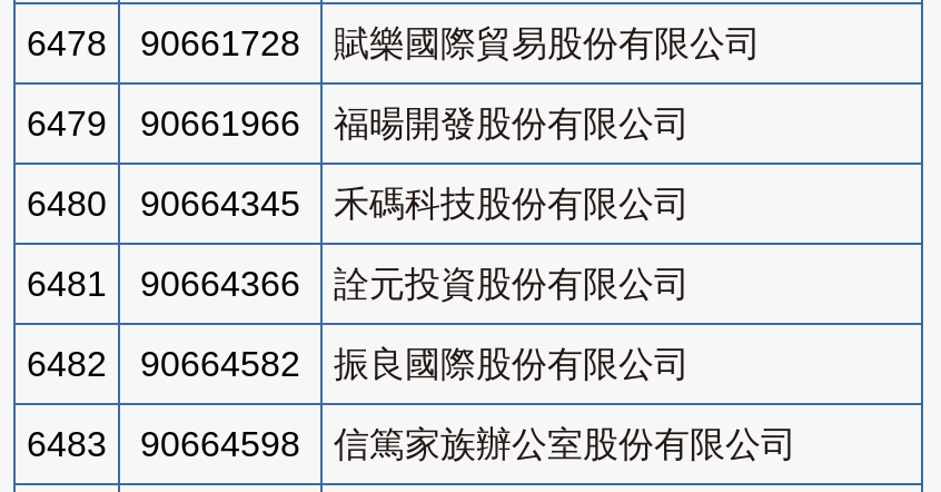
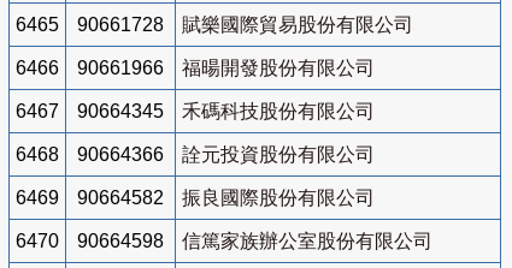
[27,24,761,62] 6478 90661728 賦樂國際貿易股份有限公司 -> [16,14,413,35] 6465 90661728 賦樂國際貿易股份有限公司
[27,104,690,142] 6479 90661966 福暘開發股份有限公司 -> [16,58,375,78] 6466 90661966 福暘開發股份有限公司
[27,185,690,222] 6480 90664345 禾碼科技股份有限公司 -> [16,101,375,121] 6467 90664345 禾碼科技股份有限公司
[27,265,690,303] 6481 90664366 詮元投資股份有限公司 -> [16,144,375,165] 6468 90664366 詮元投資股份有限公司
[27,345,690,383] 6482 90664582 振良國際股份有限公司 -> [16,187,375,208] 6469 90664582 振良國際股份有限公司
[27,425,796,463] 6483 90664598 信篤家族辦公室股份有限公司 -> [16,231,432,251] 6470 90664598 信篤家族辦公室股份有限公司

